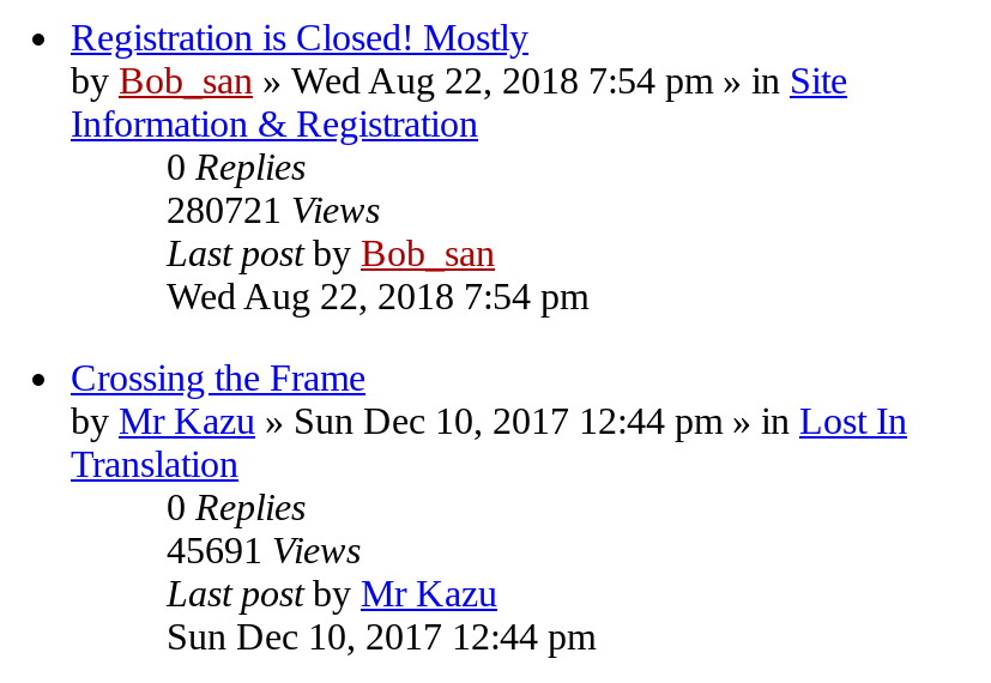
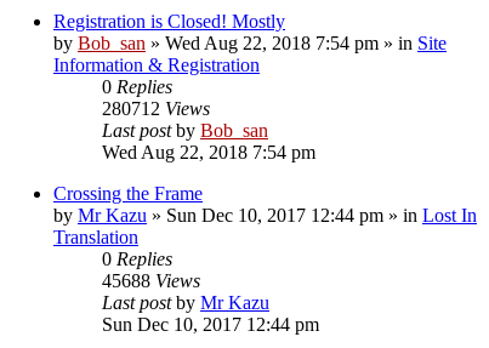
[167,189,380,230] 280721 Views -> [102,98,210,119] 280712 Views
[167,529,361,570] 45691 Views -> [102,270,200,291] 45688 Views

